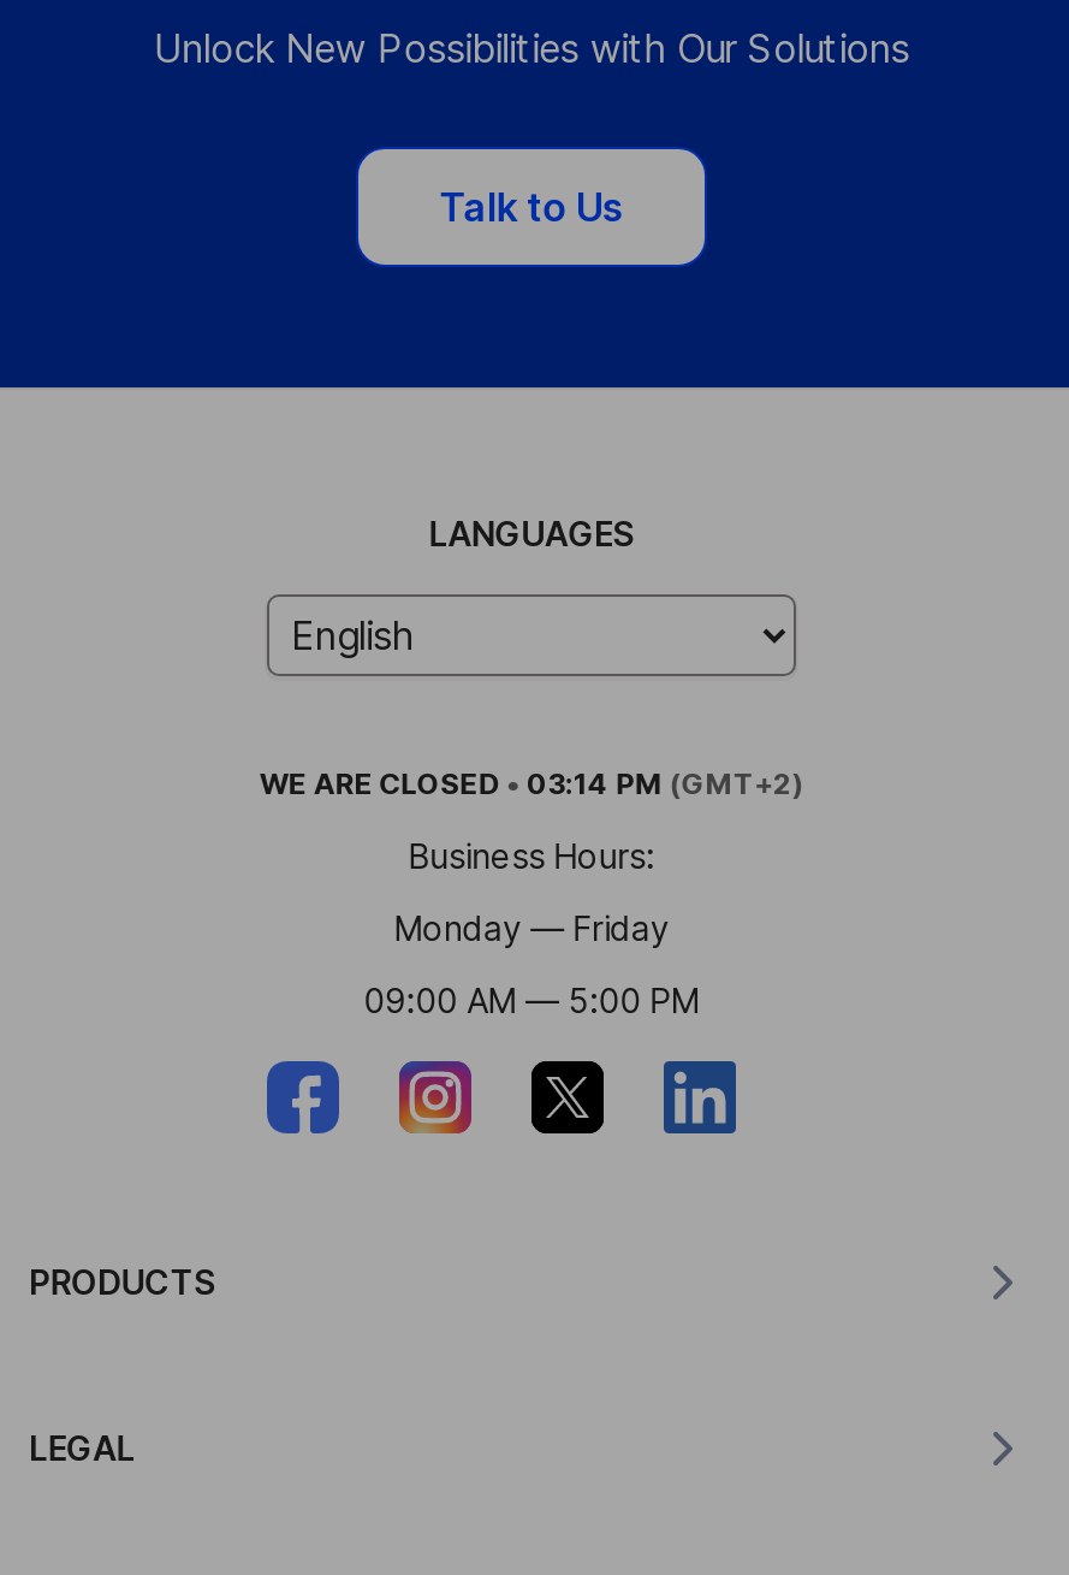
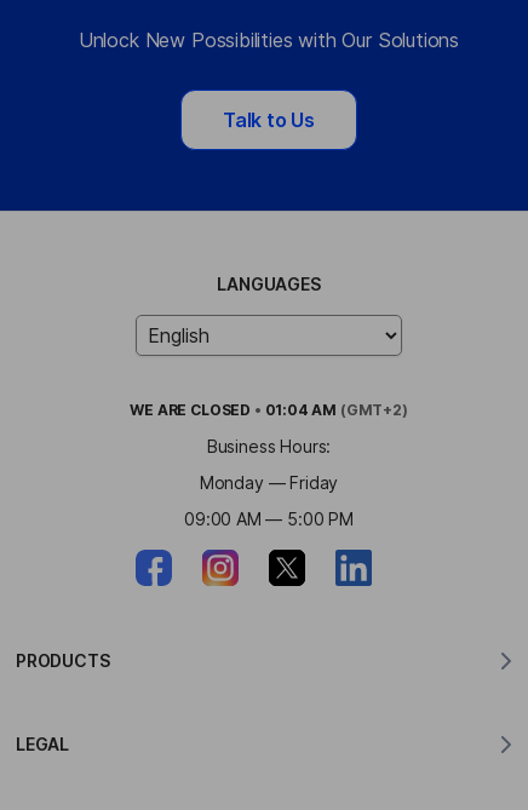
[259,766,803,802] WE ARE CLOSED • 03:14 PM (GMT+2) -> [130,401,408,419] WE ARE CLOSED • 01:04 AM (GMT+2)

